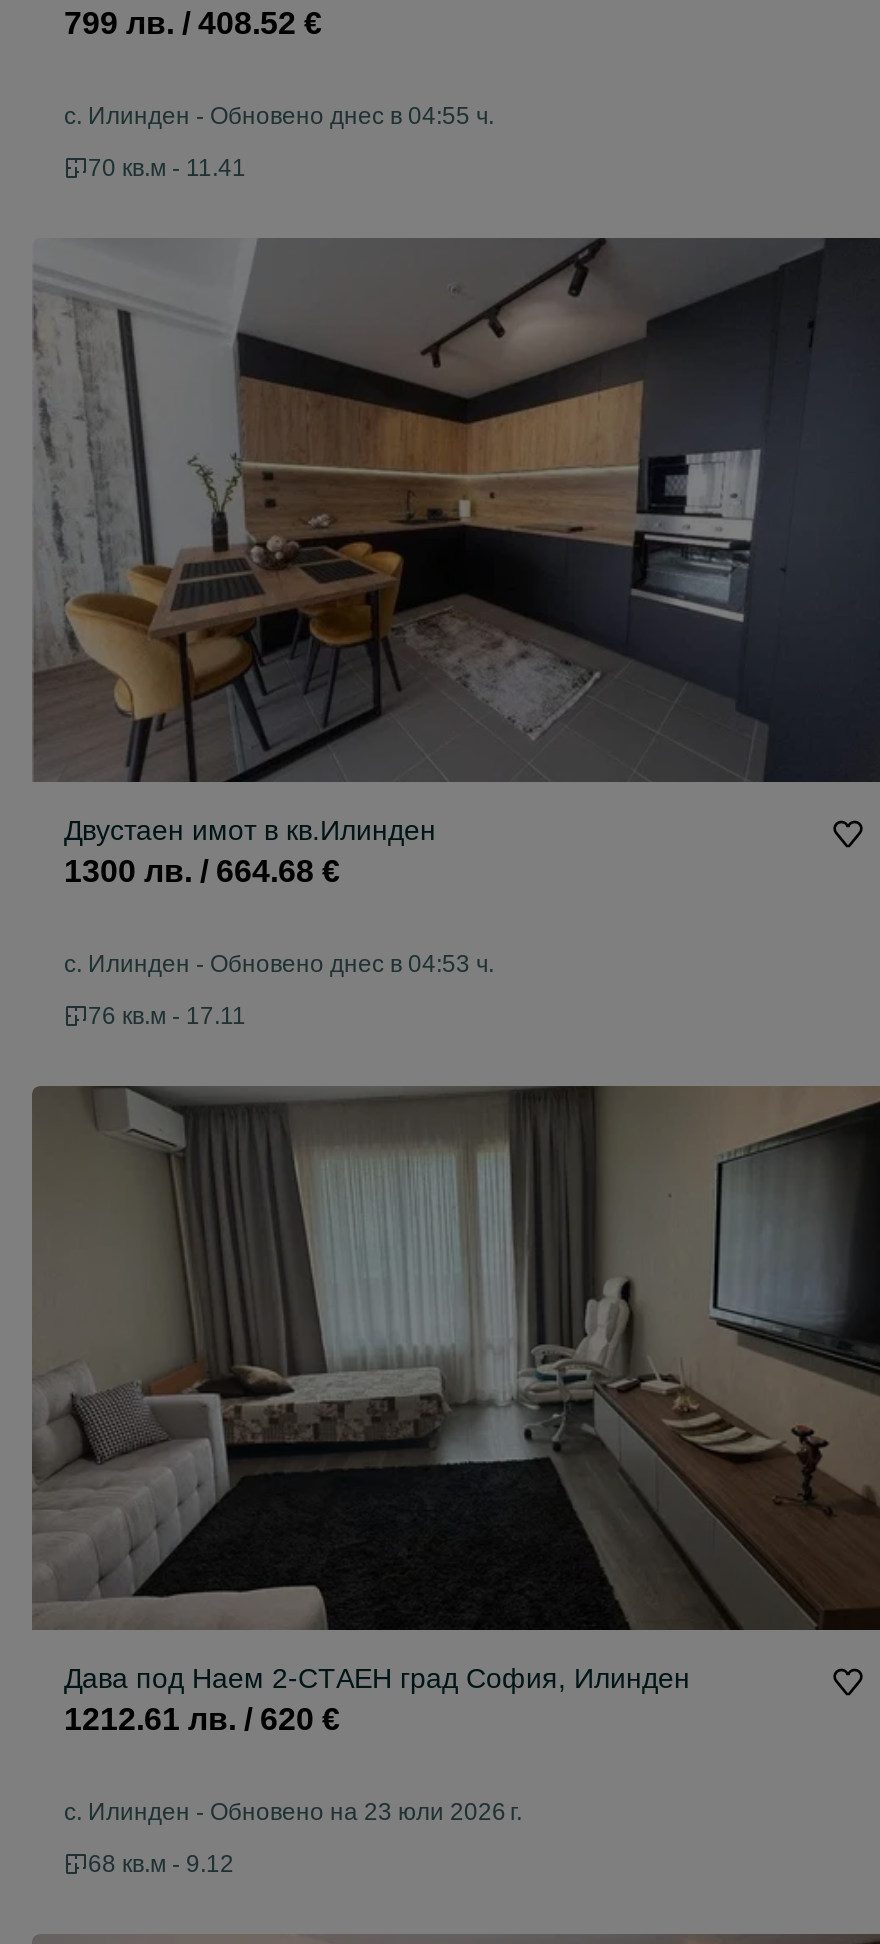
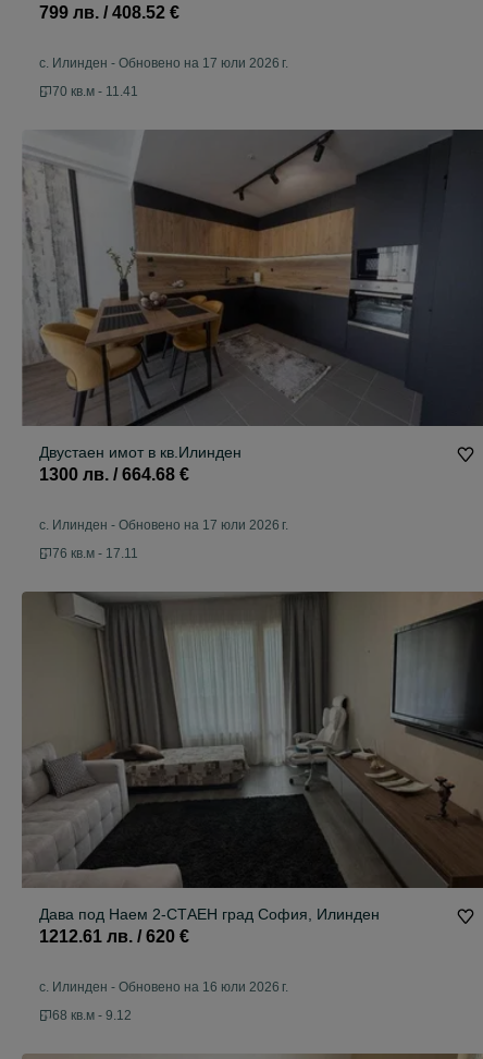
[64,102,494,130] с. Илинден - Обновено днес в 04:55 ч. -> [39,56,288,71] с. Илинден - Обновено на 17 юли 2026 г.
[64,950,494,978] с. Илинден - Обновено днес в 04:53 ч. -> [39,518,288,533] с. Илинден - Обновено на 17 юли 2026 г.
[64,1798,522,1826] с. Илинден - Обновено на 23 юли 2026 г. -> [39,979,288,995] с. Илинден - Обновено на 16 юли 2026 г.

